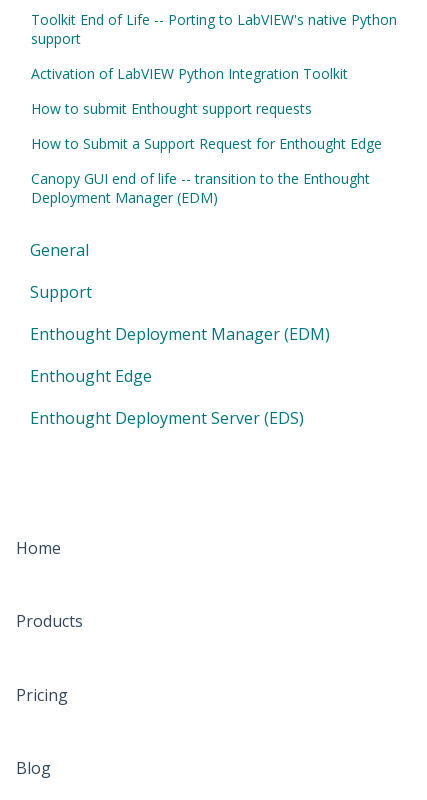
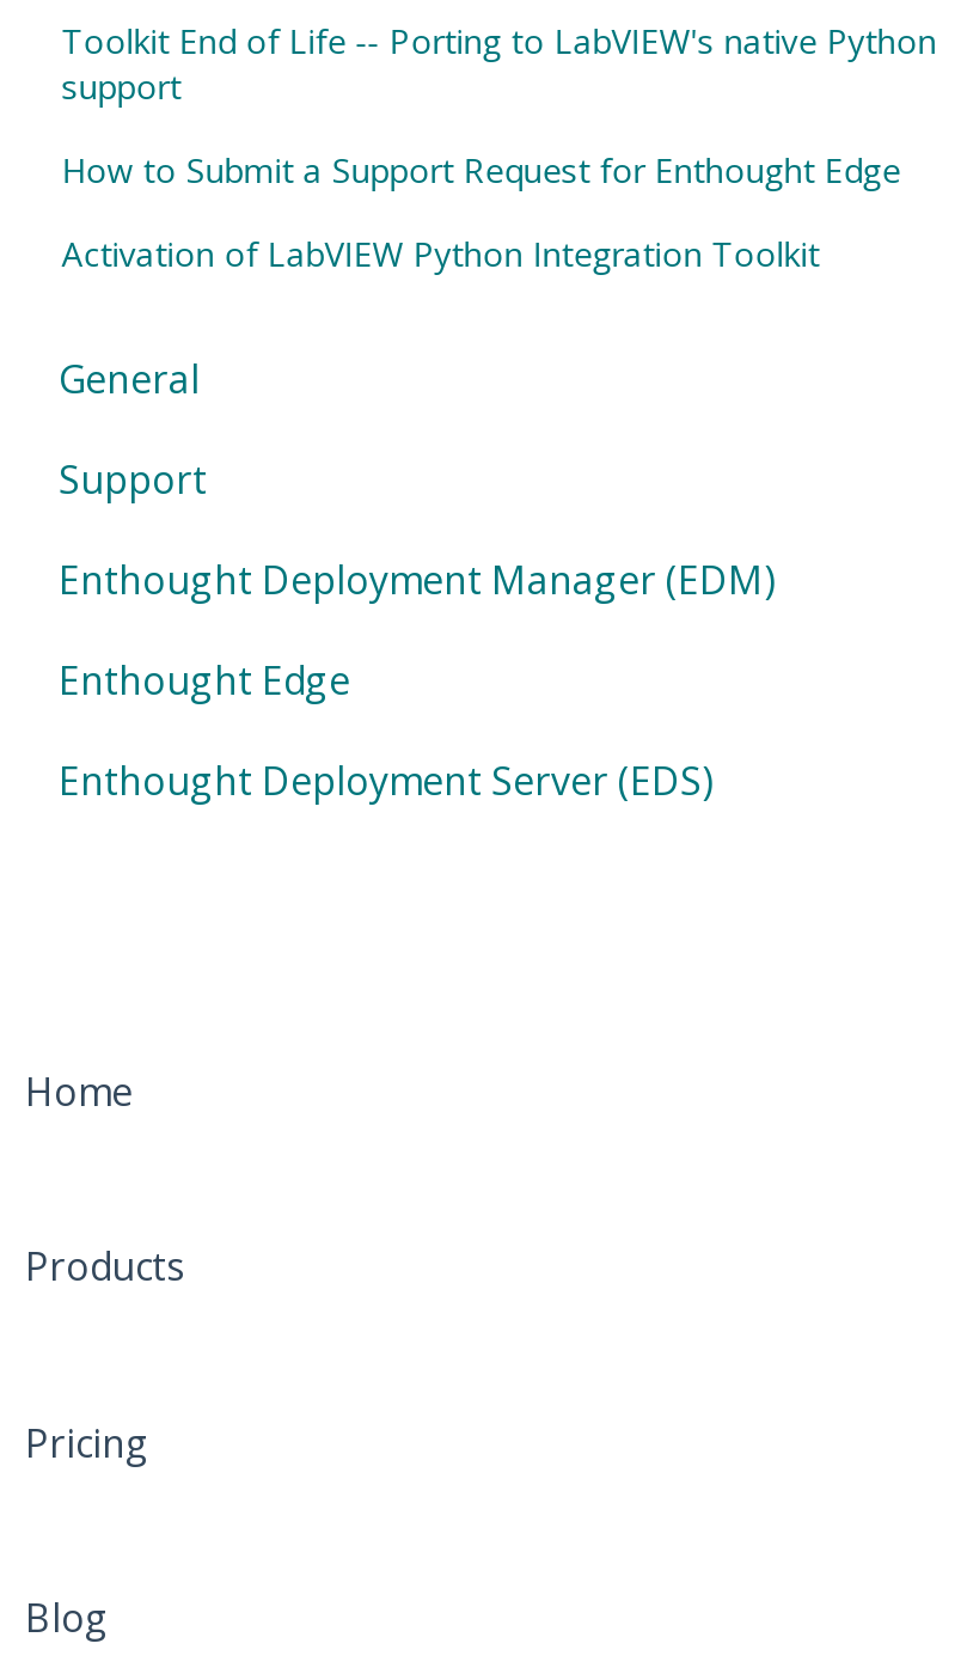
moved [31,64,348,83] -> [61,230,819,275]: Activation of LabVIEW Python Integration Toolkit
[31,99,370,207] How to submit Enthought support requests | Canopy GUI end of life -- transition to the Enthought | Deployment Manager (EDM) -> none
moved [31,134,382,153] -> [61,146,901,192]: How to Submit a Support Request for Enthought Edge

